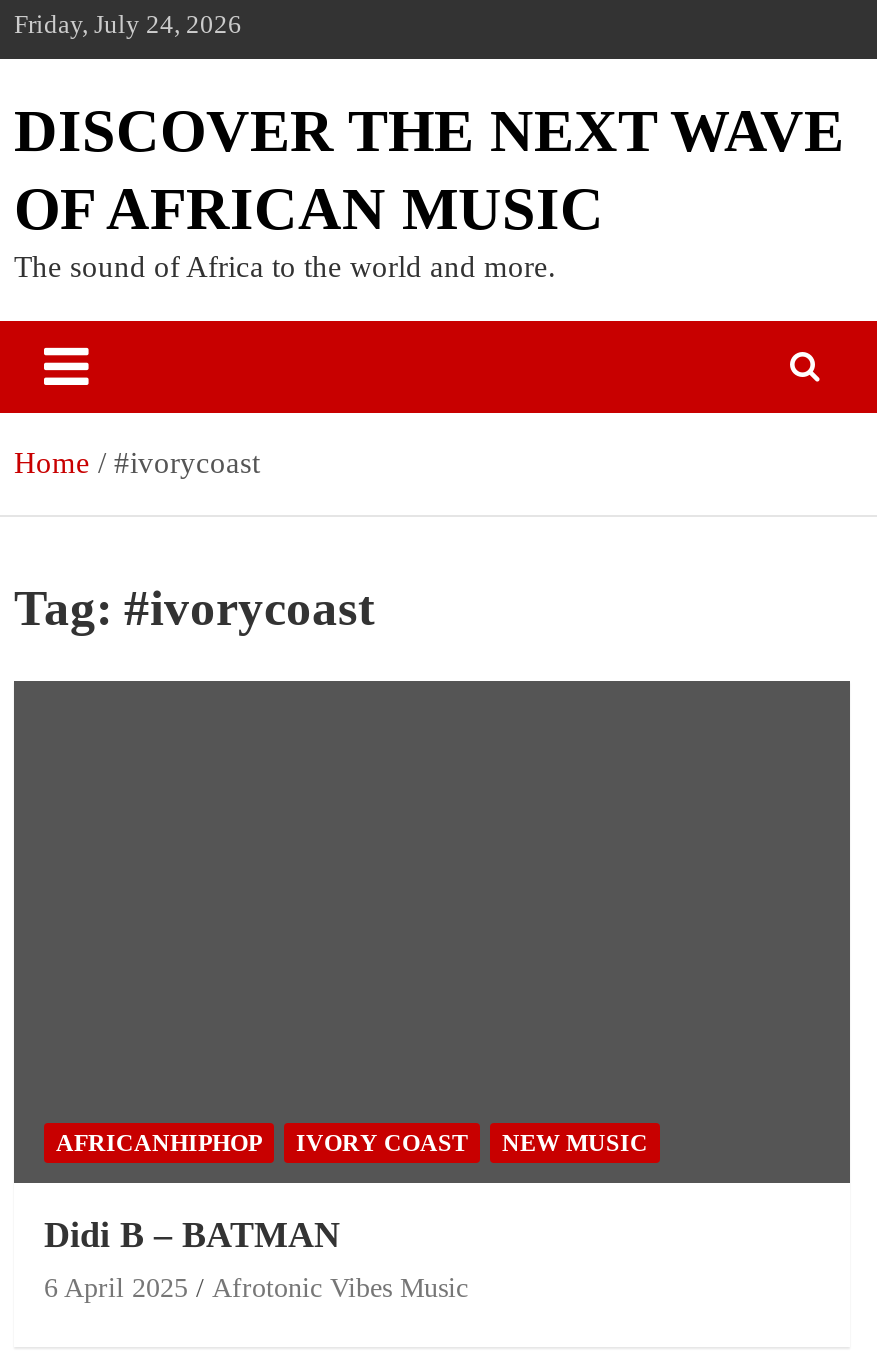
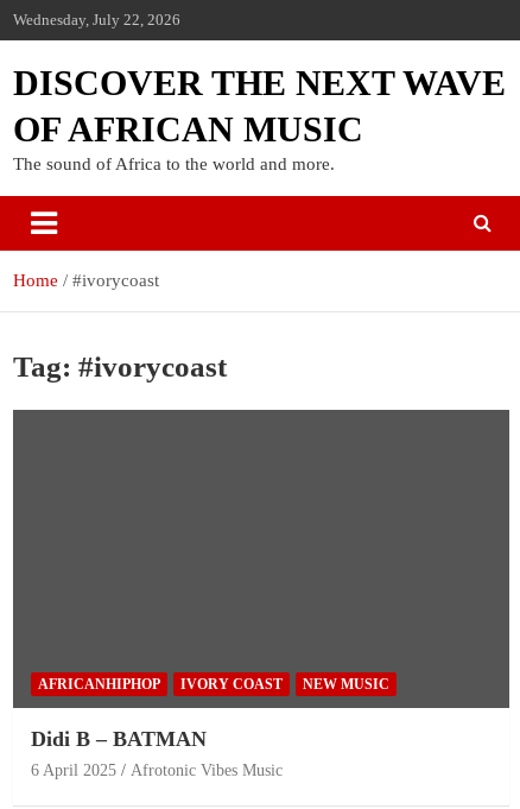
[14,9,242,39] Friday, July 24, 2026 -> [13,11,180,29] Wednesday, July 22, 2026

